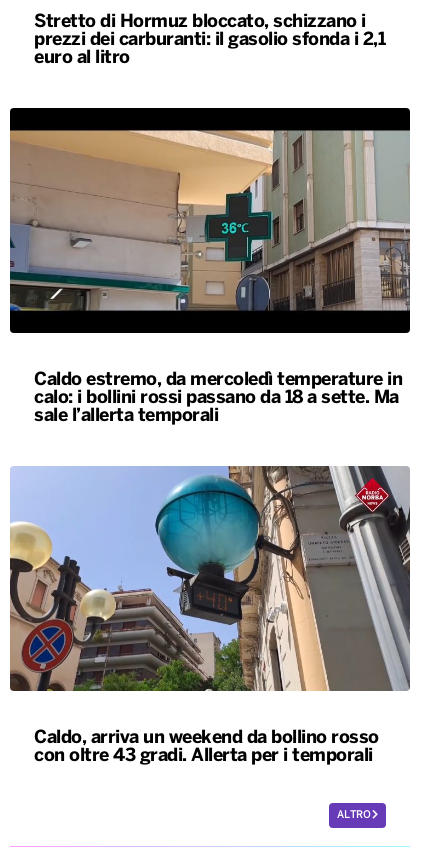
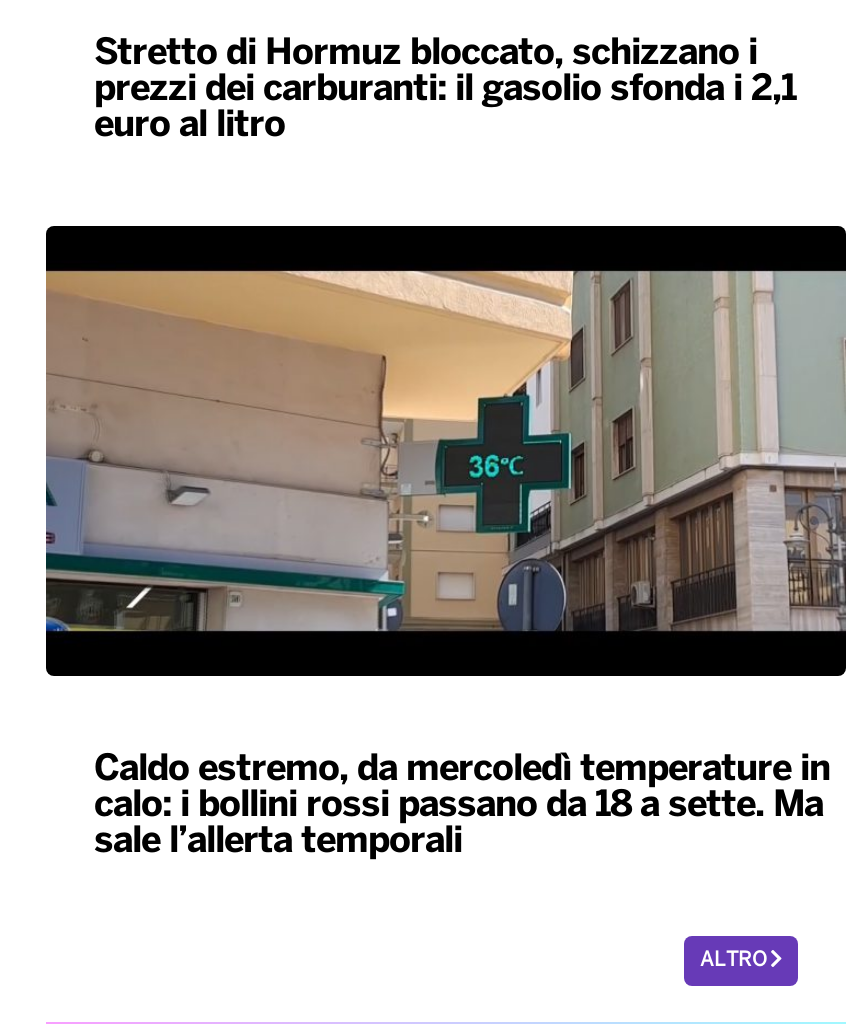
[9,463,411,764] [image] | Caldo, arriva un weekend da bollino rosso | con oltre 43 gradi. Allerta per i temporali -> none

